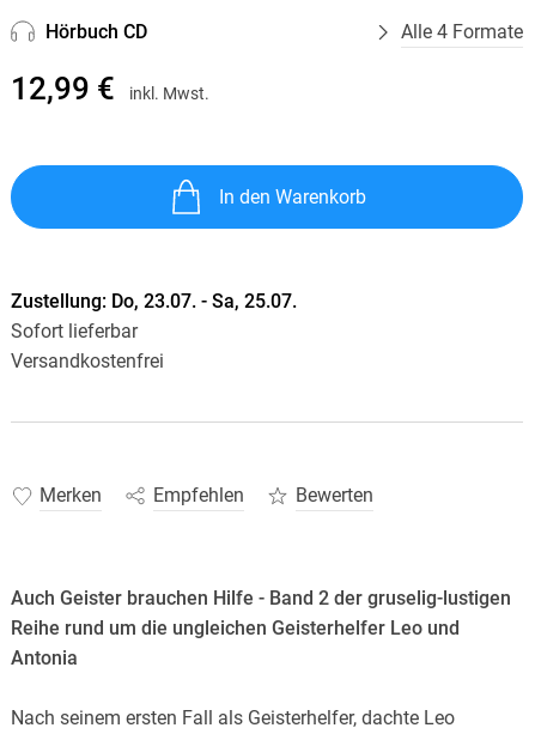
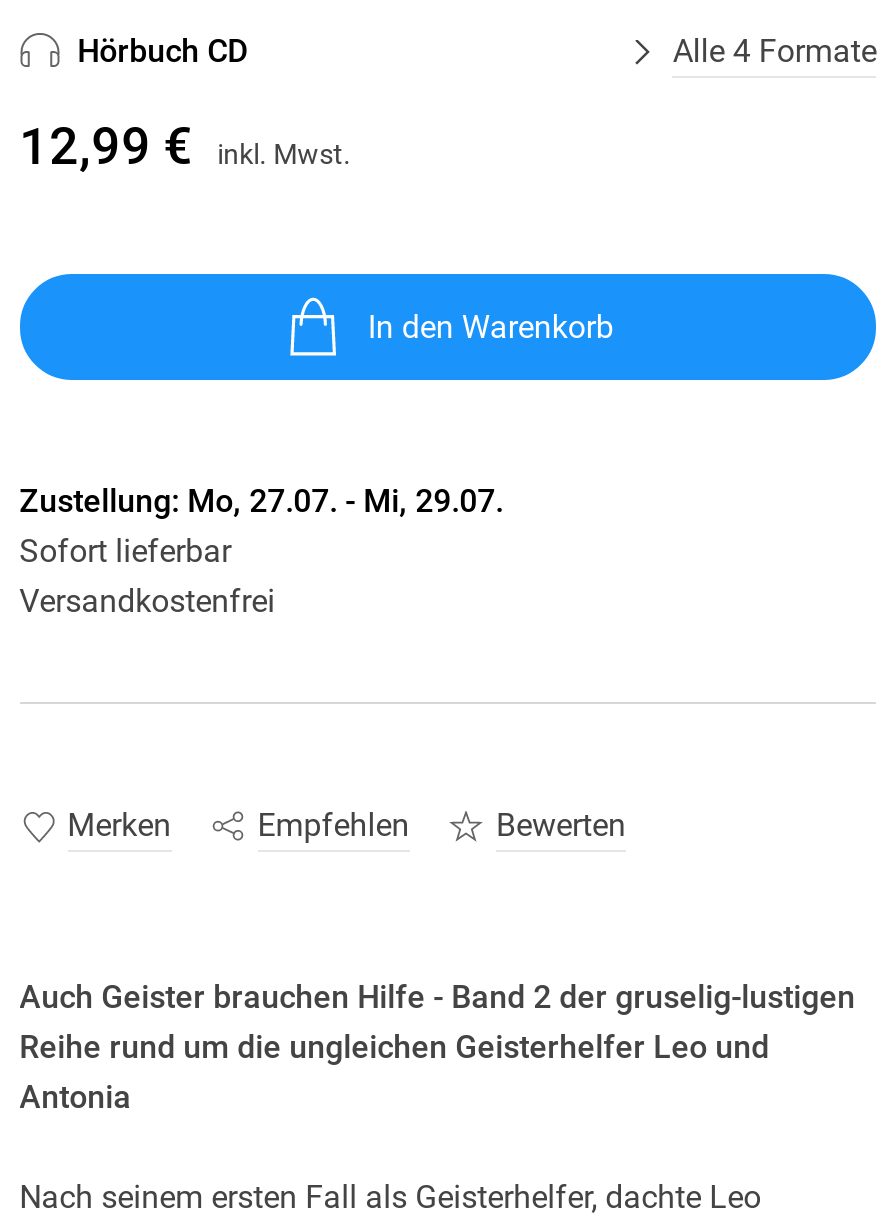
[10,290,296,312] Zustellung: Do, 23.07. - Sa, 25.07. -> [19,482,503,520] Zustellung: Mo, 27.07. - Mi, 29.07.

